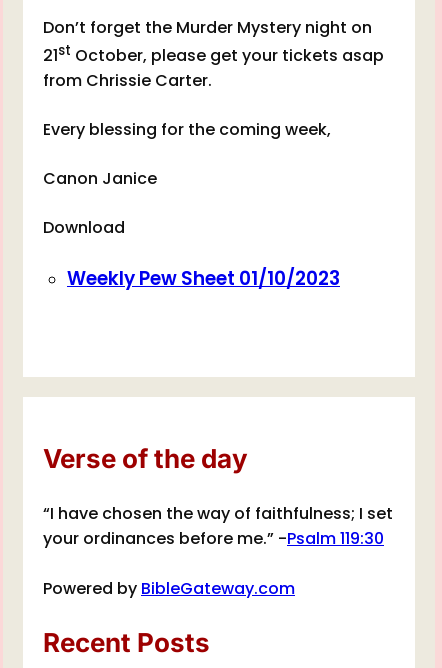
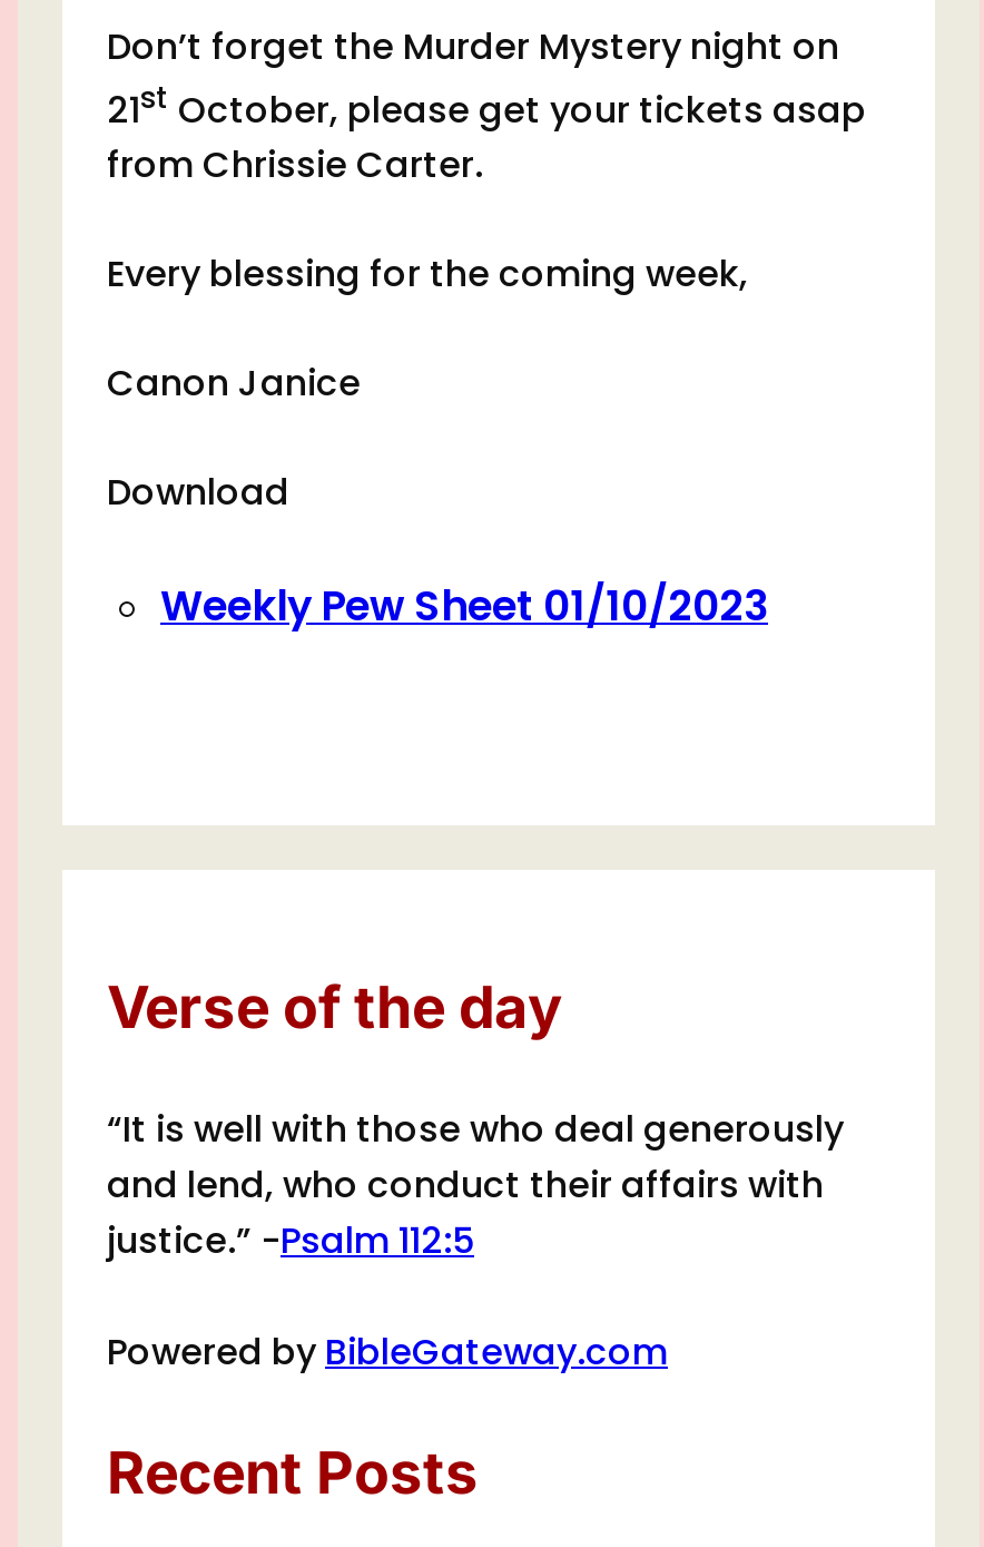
[43,502,393,550] “I have chosen the way of faithfulness; I set | your ordinances before me.” -Psalm 119:30 -> [107,1104,844,1266] “It is well with those who deal generously | and lend, who conduct their affairs with | justice.” -Psalm 112:5

